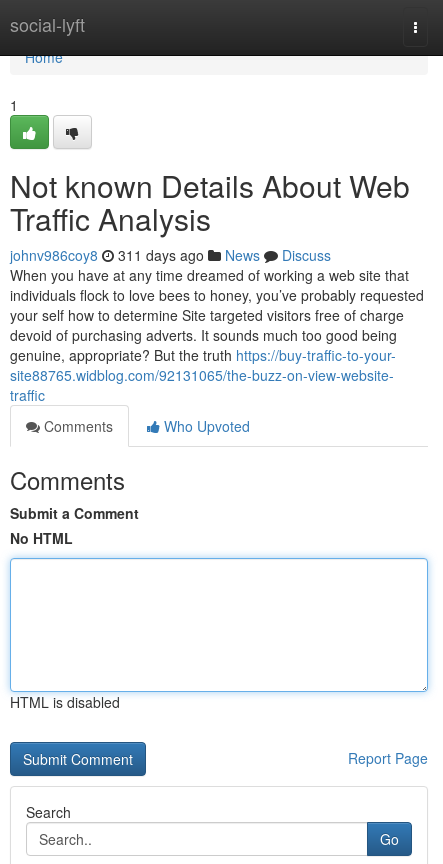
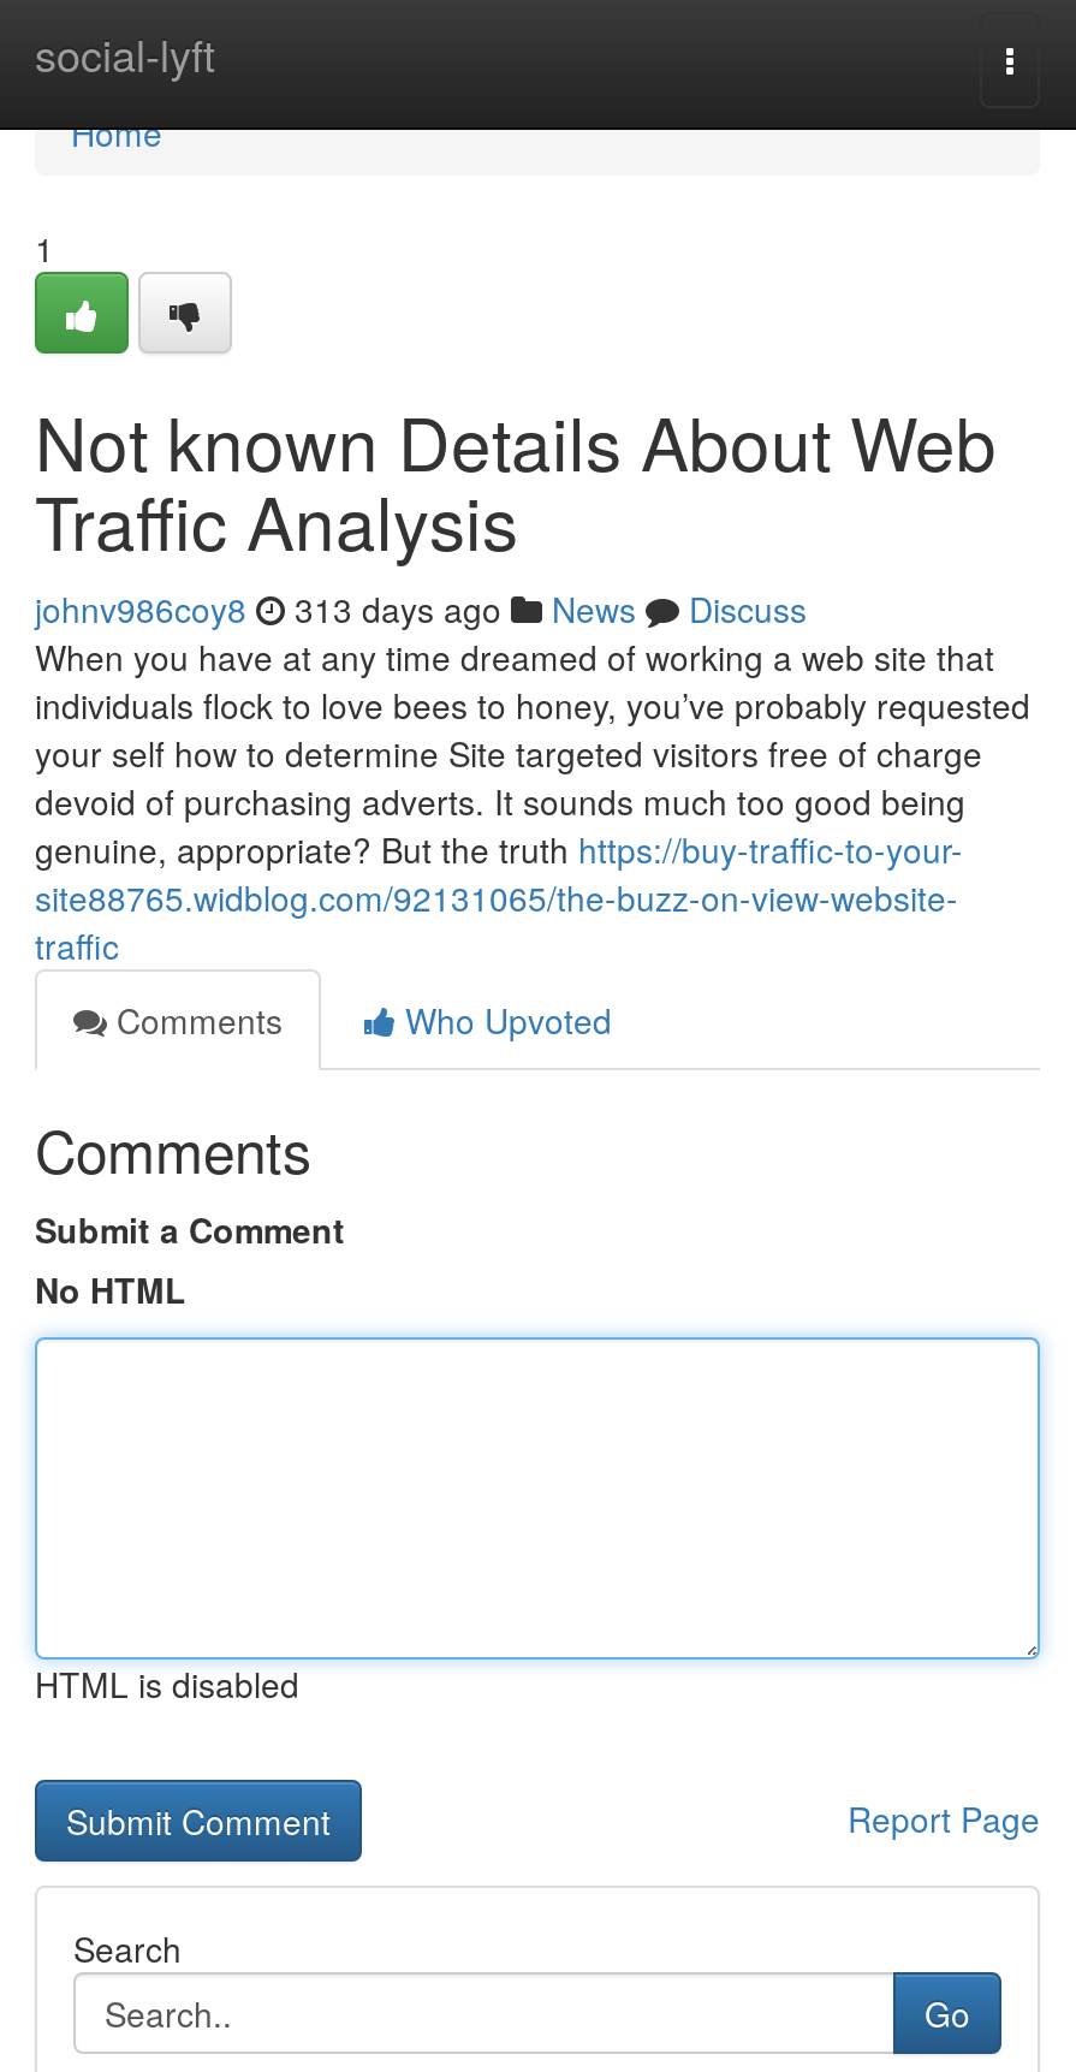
[10,245,331,265] johnv986coy8 311 days ago News Discuss -> [35,584,807,633] johnv986coy8 313 days ago News Discuss

